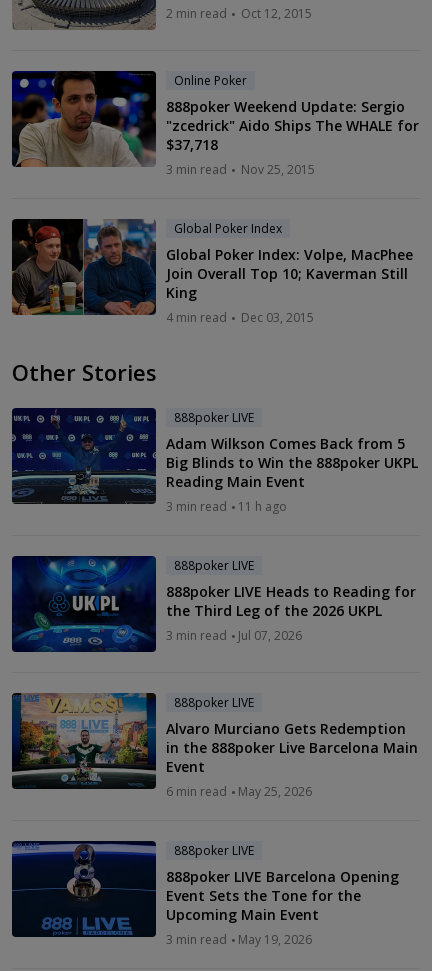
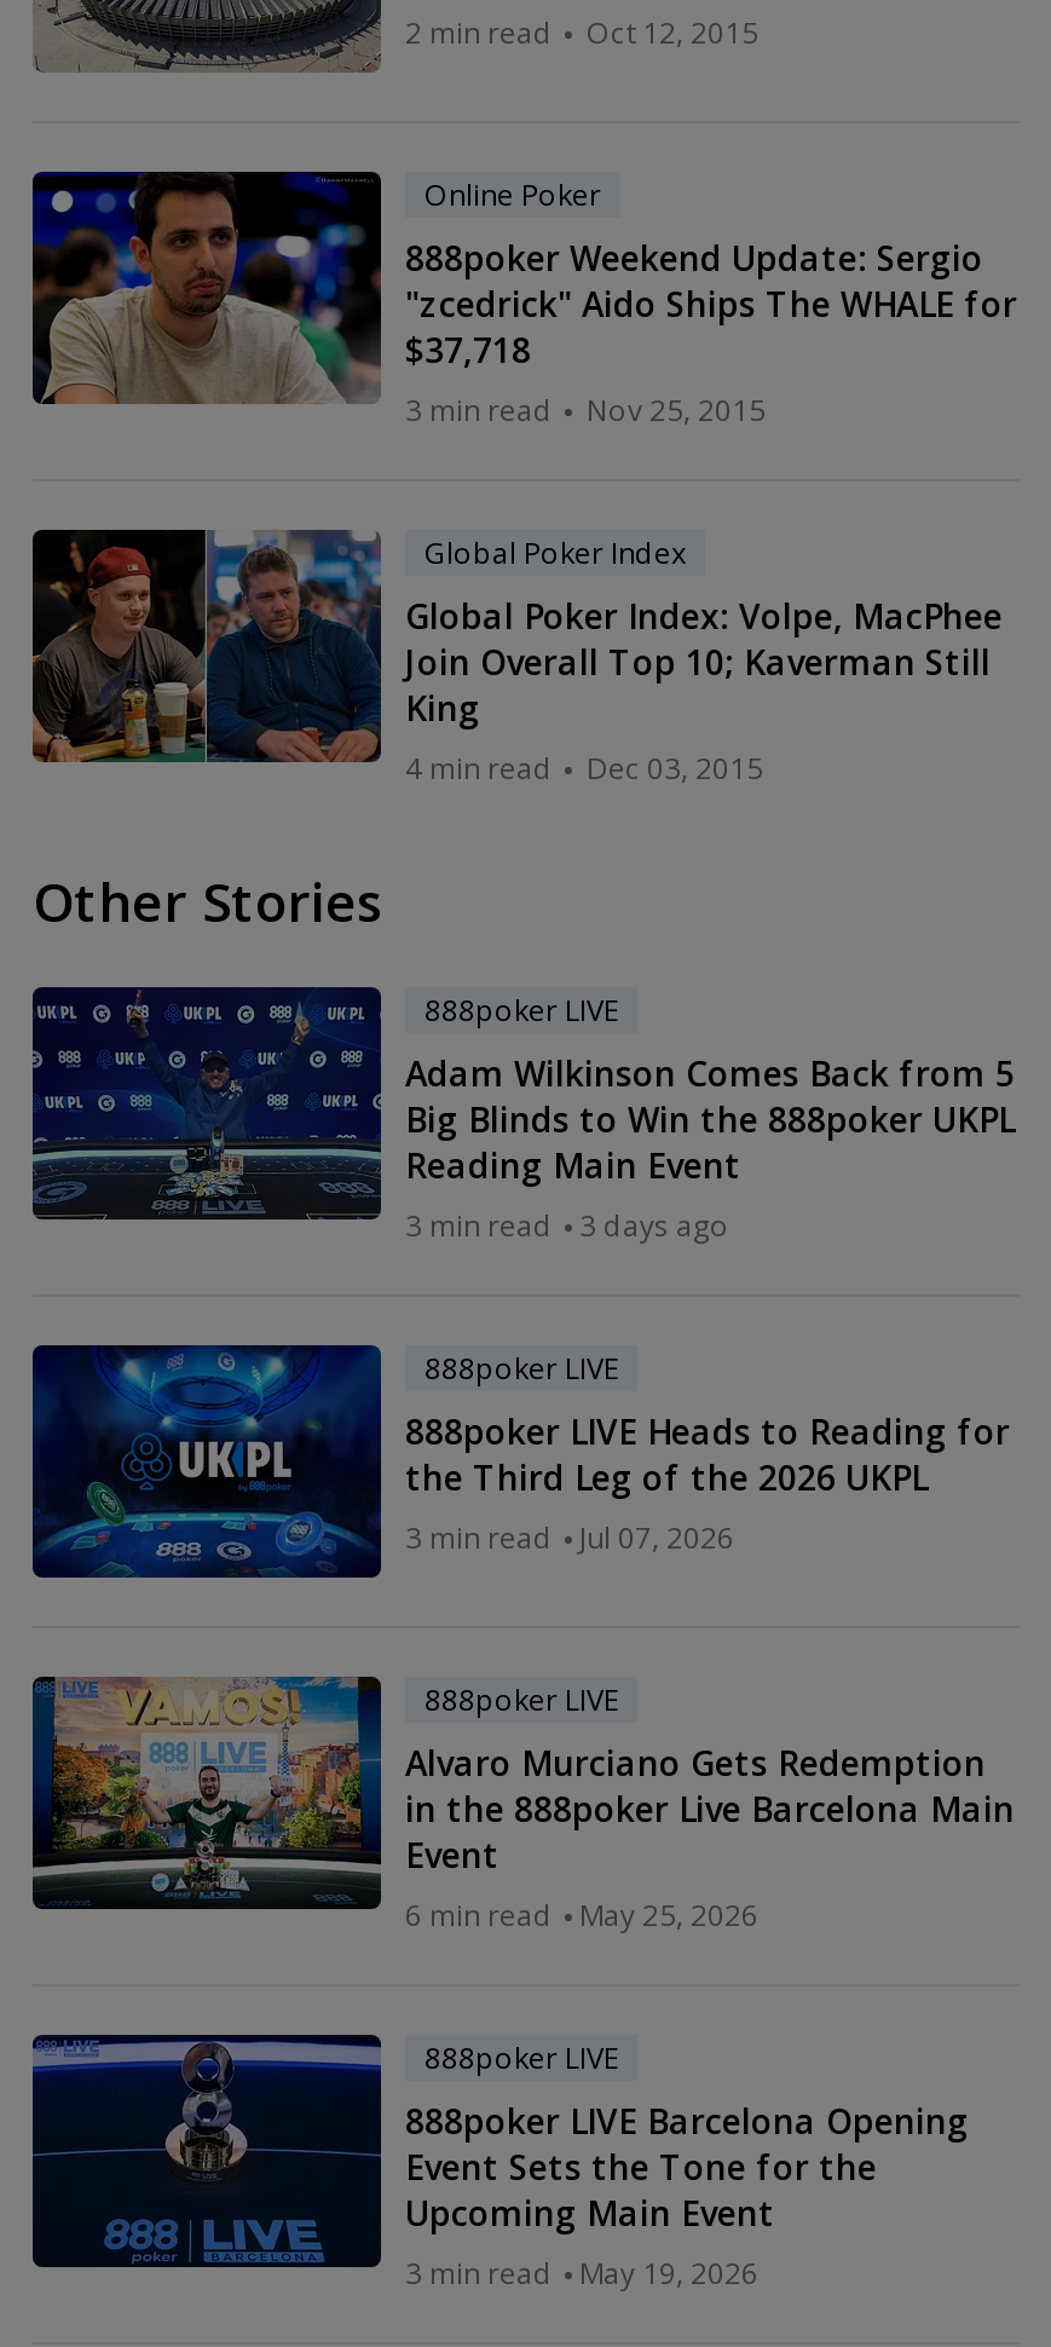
[166,434,405,453] Adam Wilkson Comes Back from 5 -> [405,1051,1015,1097] Adam Wilkinson Comes Back from 5
[166,498,287,515] 3 min read 11 h ago -> [405,1206,729,1247] 3 min read 3 days ago

